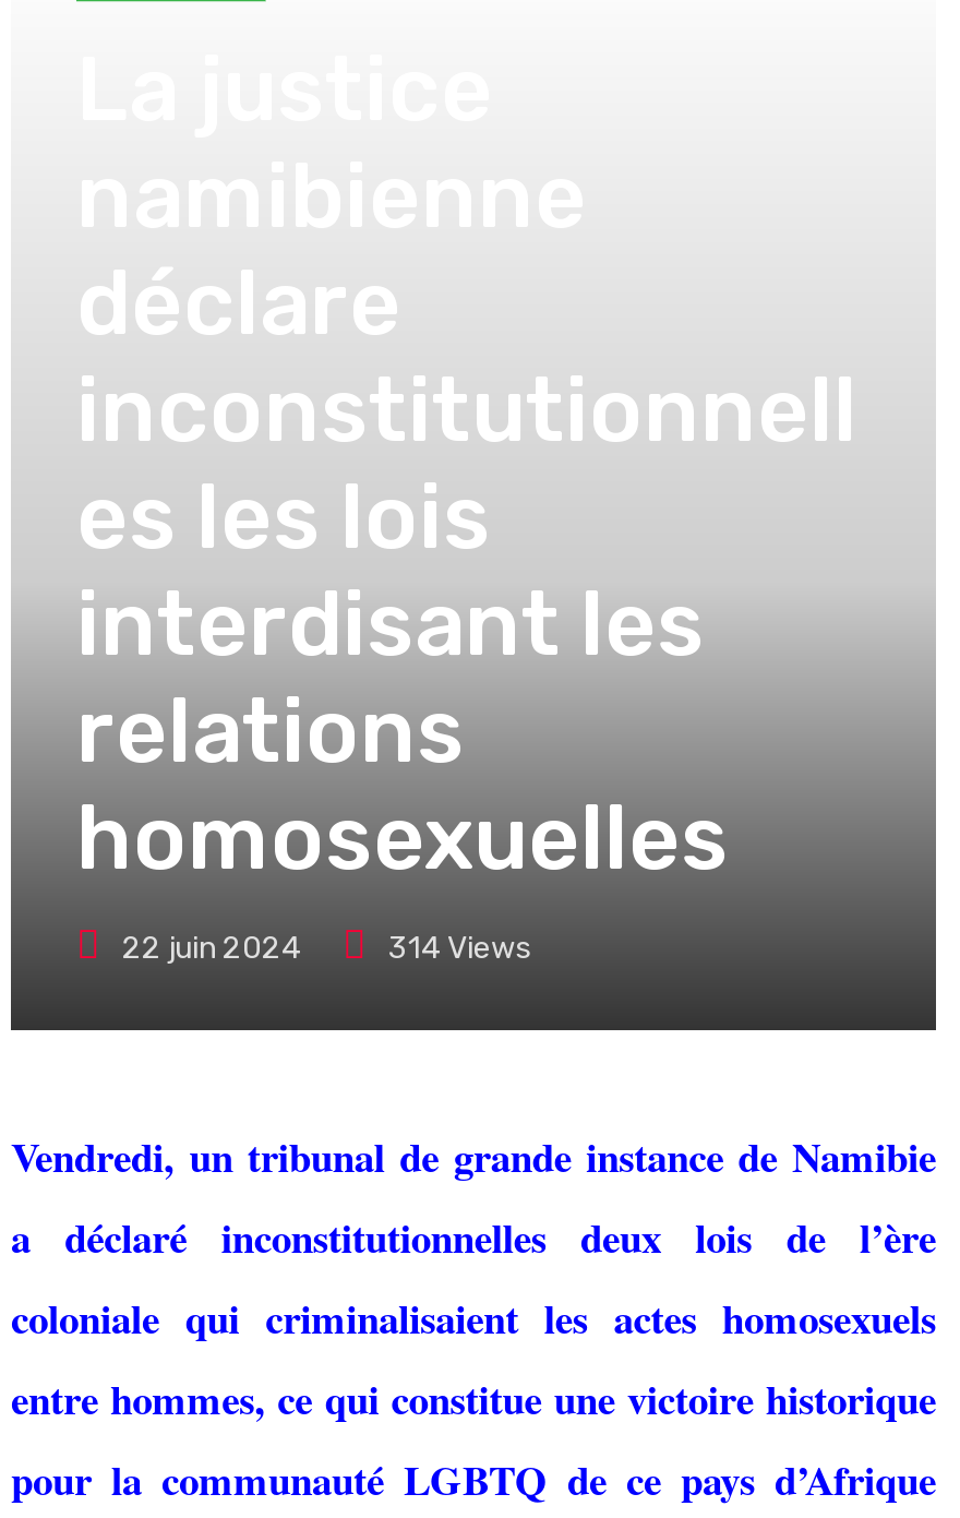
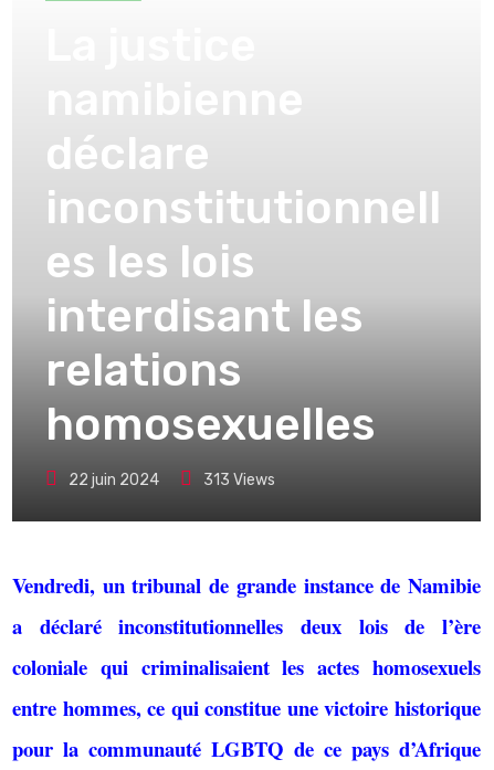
[388,929,530,966] 314 Views -> [203,470,275,489] 313 Views

